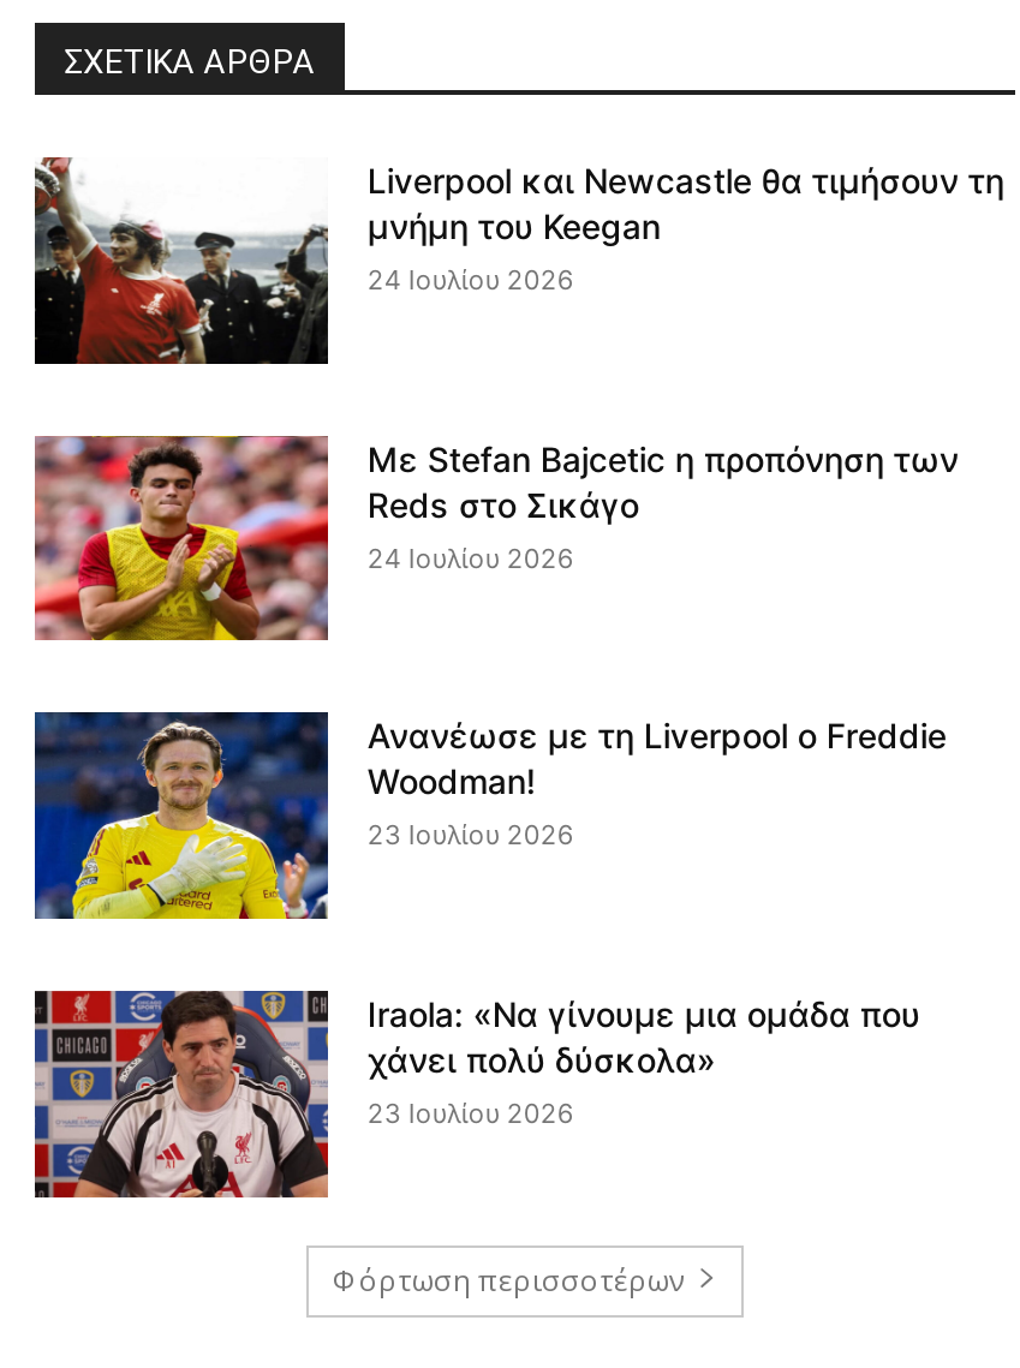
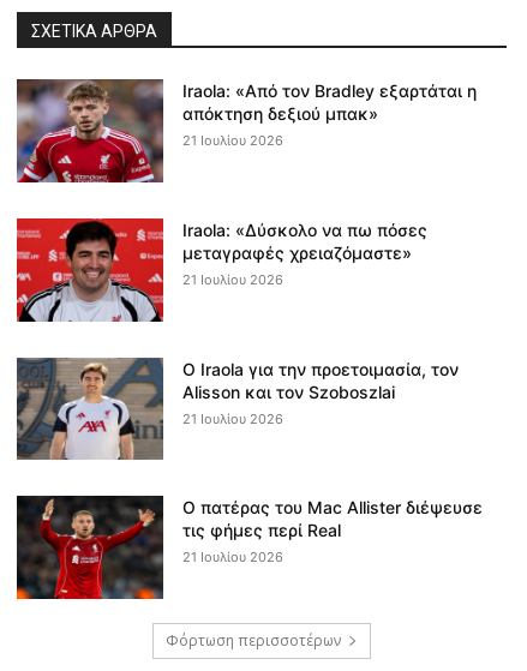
[32,155,1004,366] [image] | Liverpool και Newcastle θα τιμήσουν τη | μνήμη του Keegan | 24 Ιουλίου 2026 -> [16,78,477,184] [image] | Iraola: «Από τον Bradley εξαρτάται η | απόκτηση δεξιού μπακ» | 21 Ιουλίου 2026
[32,434,958,643] [image] | Με Stefan Bajcetic η προπόνηση των | Reds στο Σικάγο | 24 Ιουλίου 2026 -> [16,217,428,323] [image] | Iraola: «Δύσκολο να πω πόσες | μεταγραφές χρειαζόμαστε» | 21 Ιουλίου 2026
[32,710,946,921] [image] | Ανανέωσε με τη Liverpool ο Freddie | Woodman! | 23 Ιουλίου 2026 -> [16,357,459,461] [image] | Ο Iraola για την προετοιμασία, τον | Alisson και τον Szoboszlai | 21 Ιουλίου 2026
[32,988,920,1200] [image] | Iraola: «Να γίνουμε μια ομάδα που | χάνει πολύ δύσκολα» | 23 Ιουλίου 2026 -> [16,495,483,600] [image] | Ο πατέρας του Mac Allister διέψευσε | τις φήμες περί Real | 21 Ιουλίου 2026

